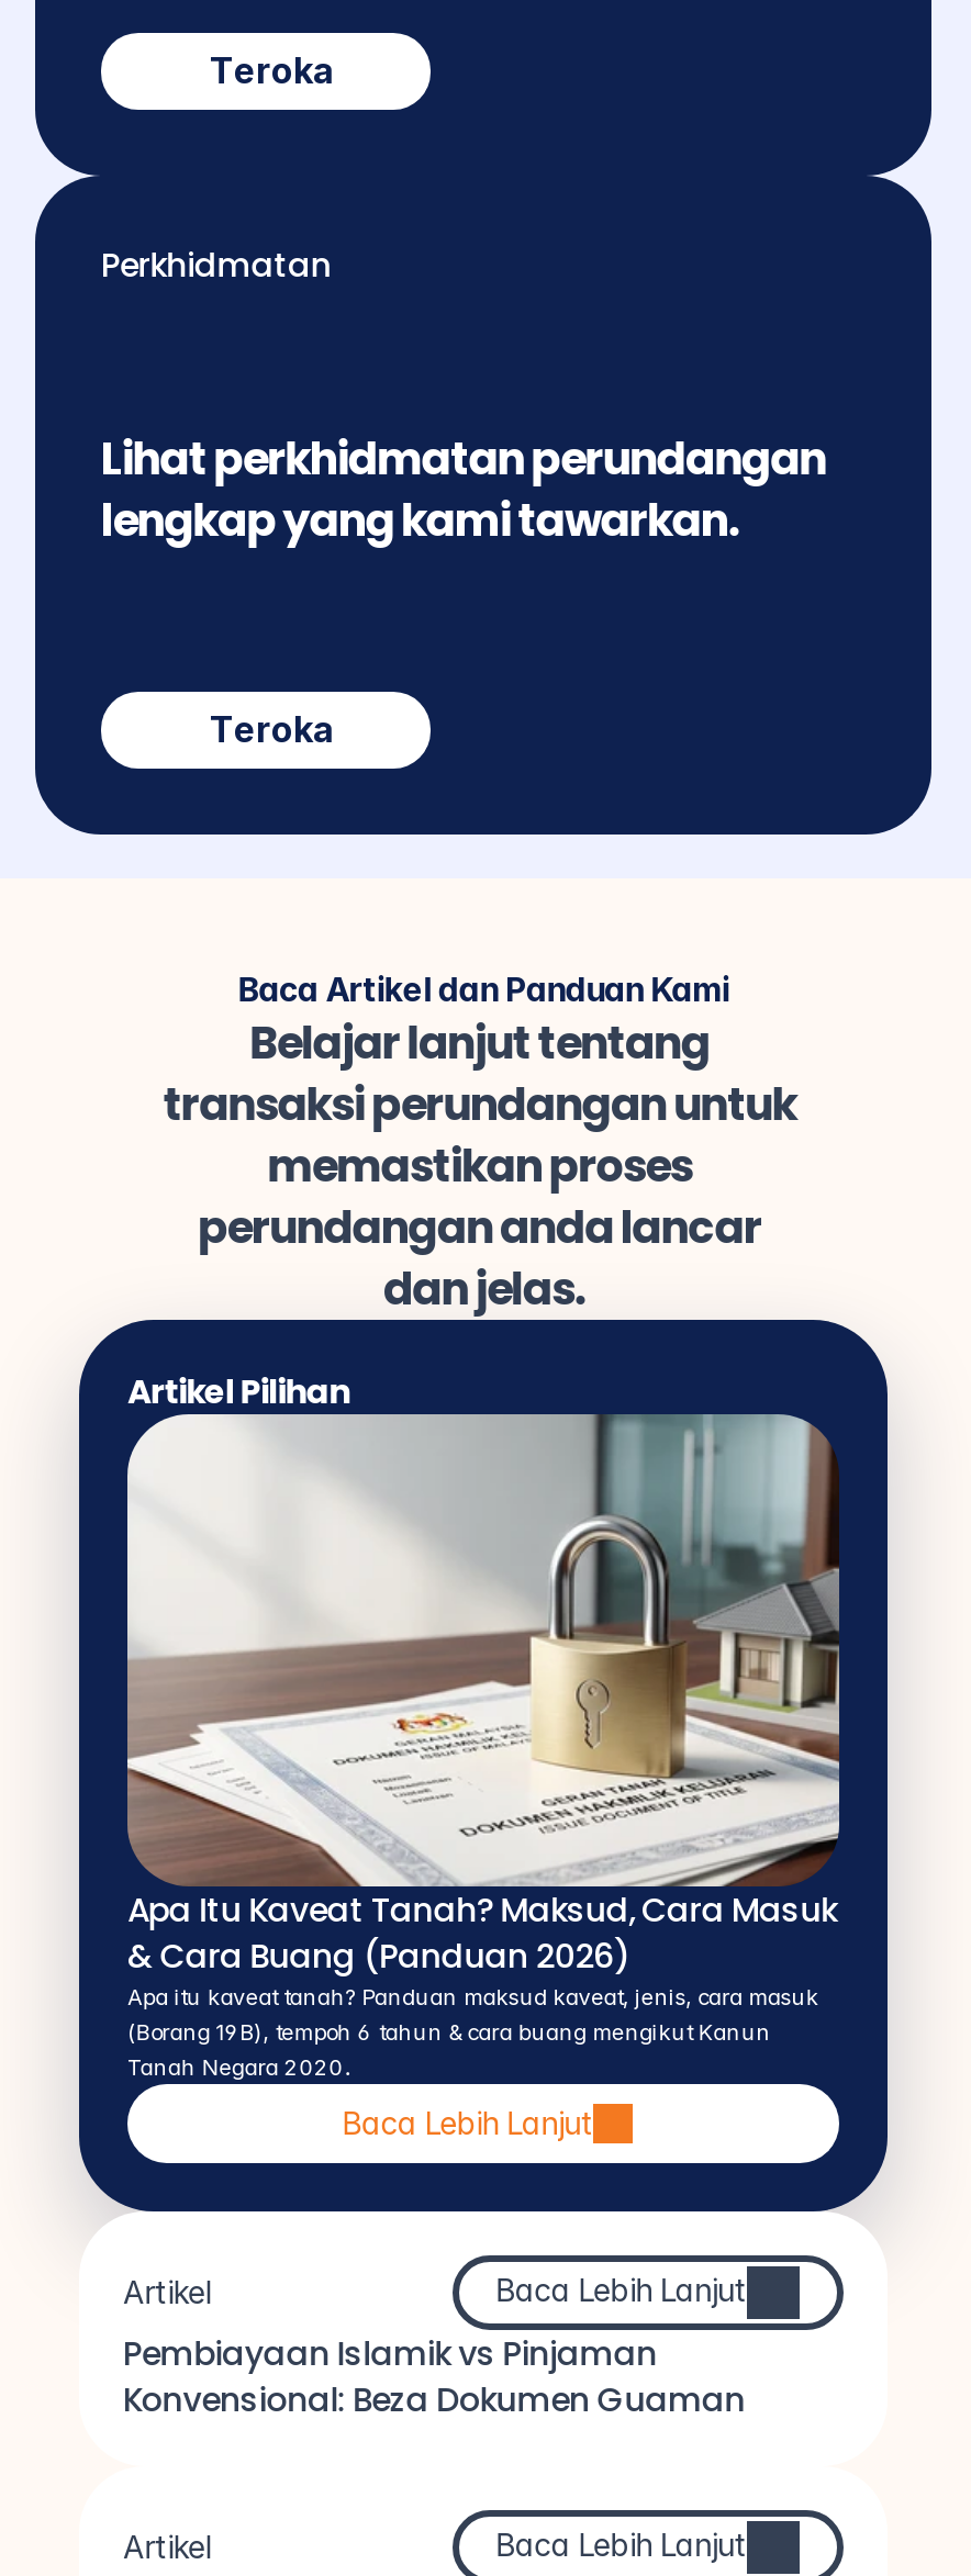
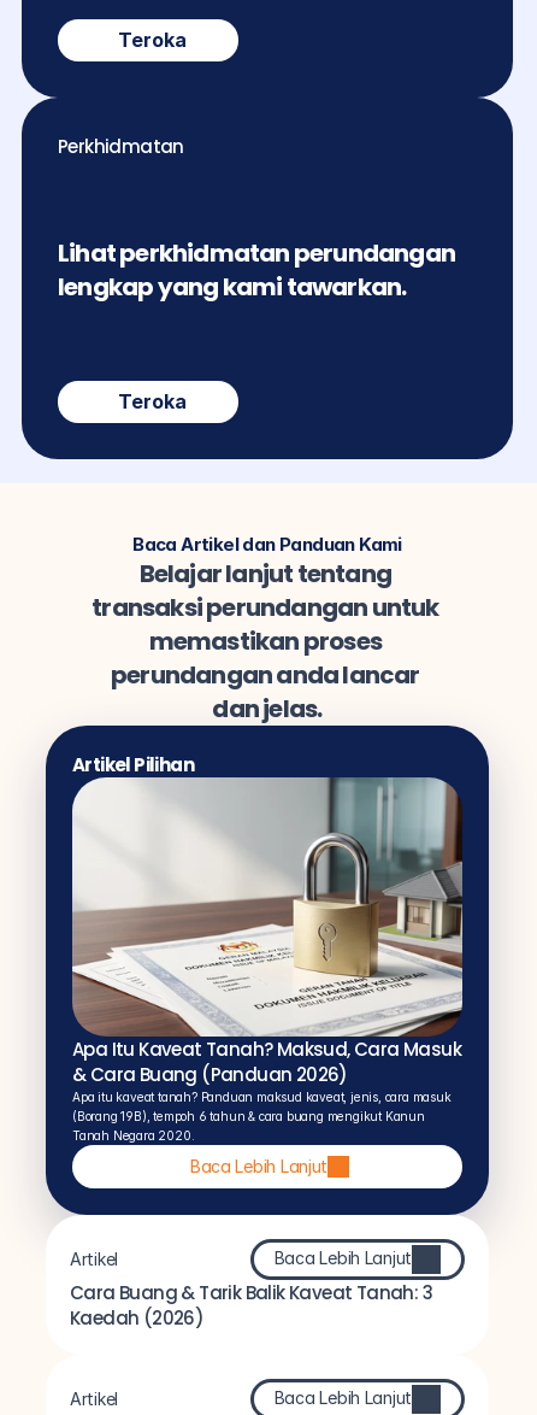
[123,2330,745,2422] Pembiayaan Islamik vs Pinjaman | Konvensional: Beza Dokumen Guaman -> [70,1280,432,1331] Cara Buang & Tarik Balik Kaveat Tanah: 3 | Kaedah (2026)

